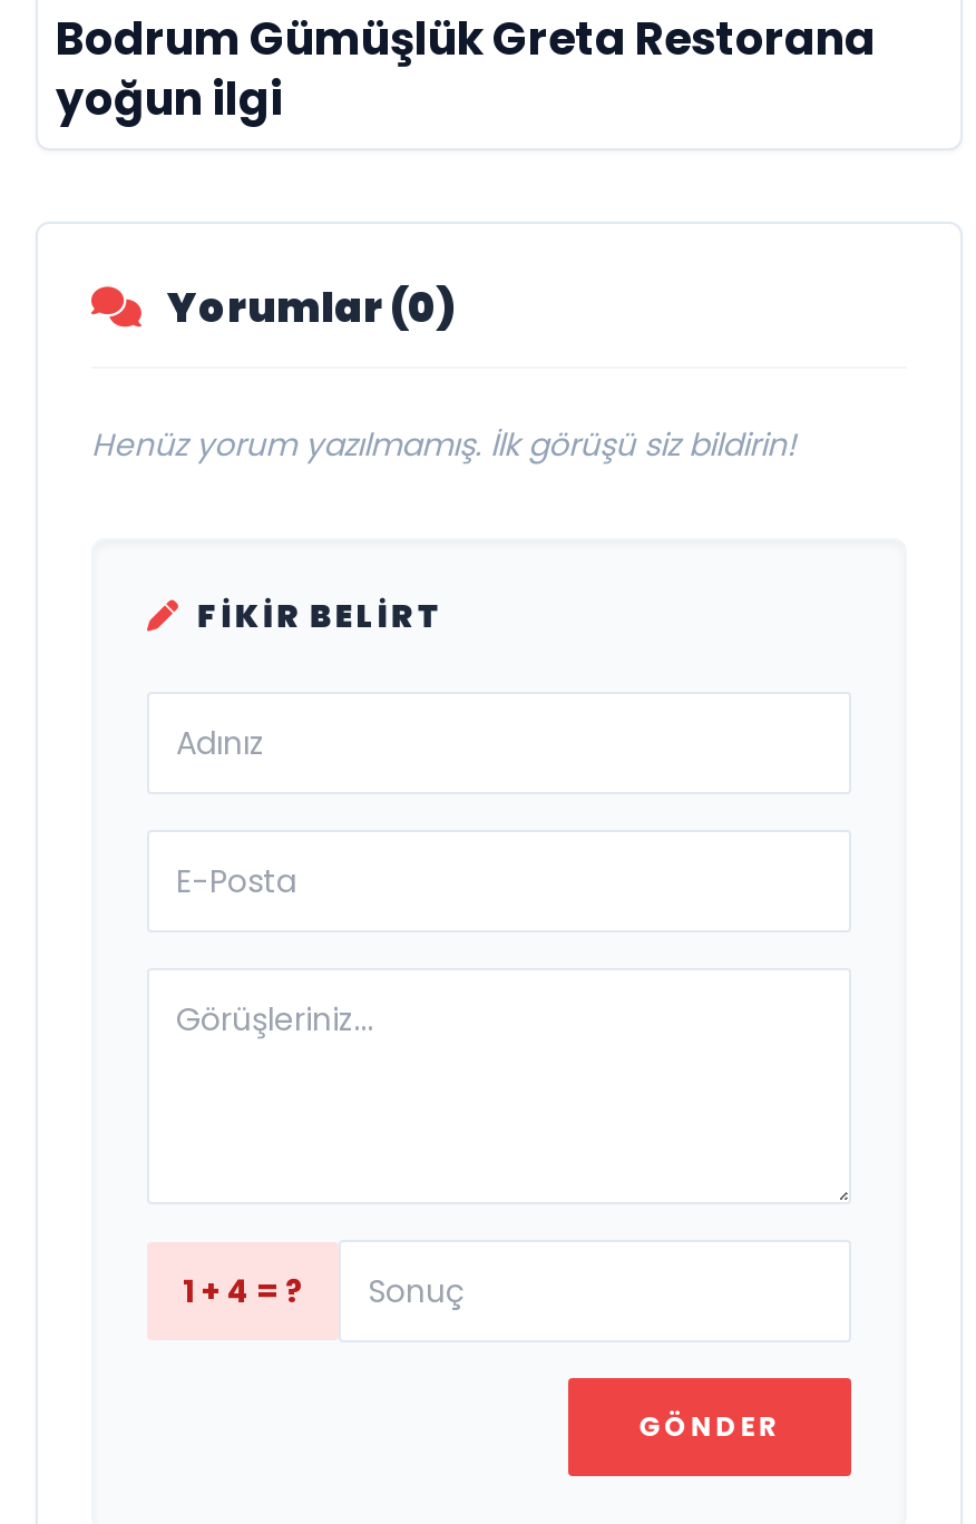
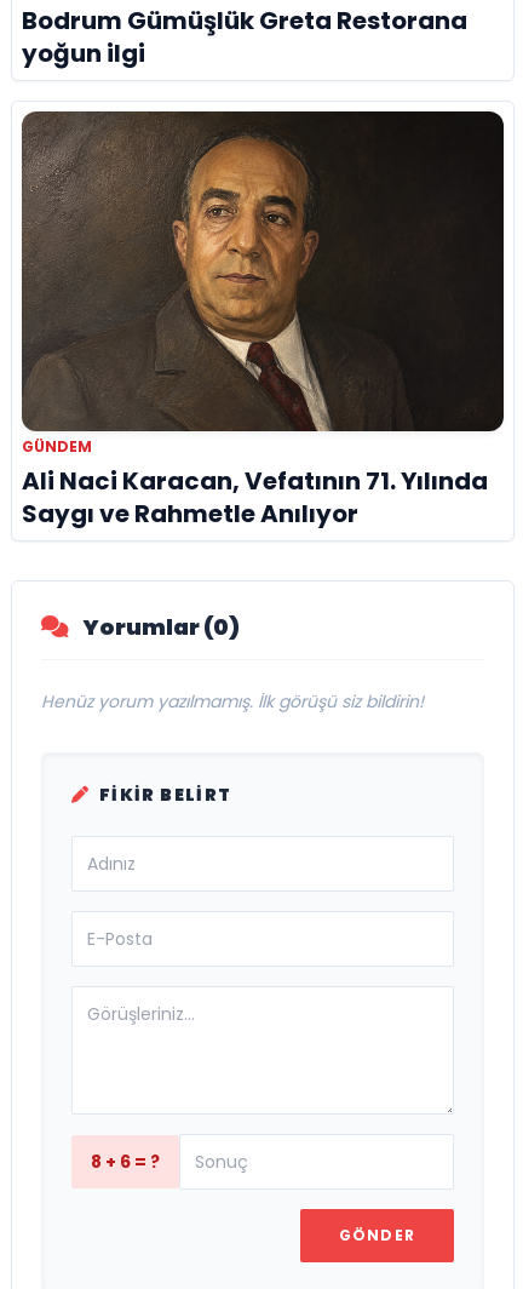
none -> [21,110,505,531] [image] | GÜNDEM | Ali Naci Karacan, Vefatının 71. Yılında | Saygı ve Rahmetle Anılıyor
[183,1268,303,1313] 1 + 4 = ? -> [91,1150,160,1174] 8 + 6 = ?

